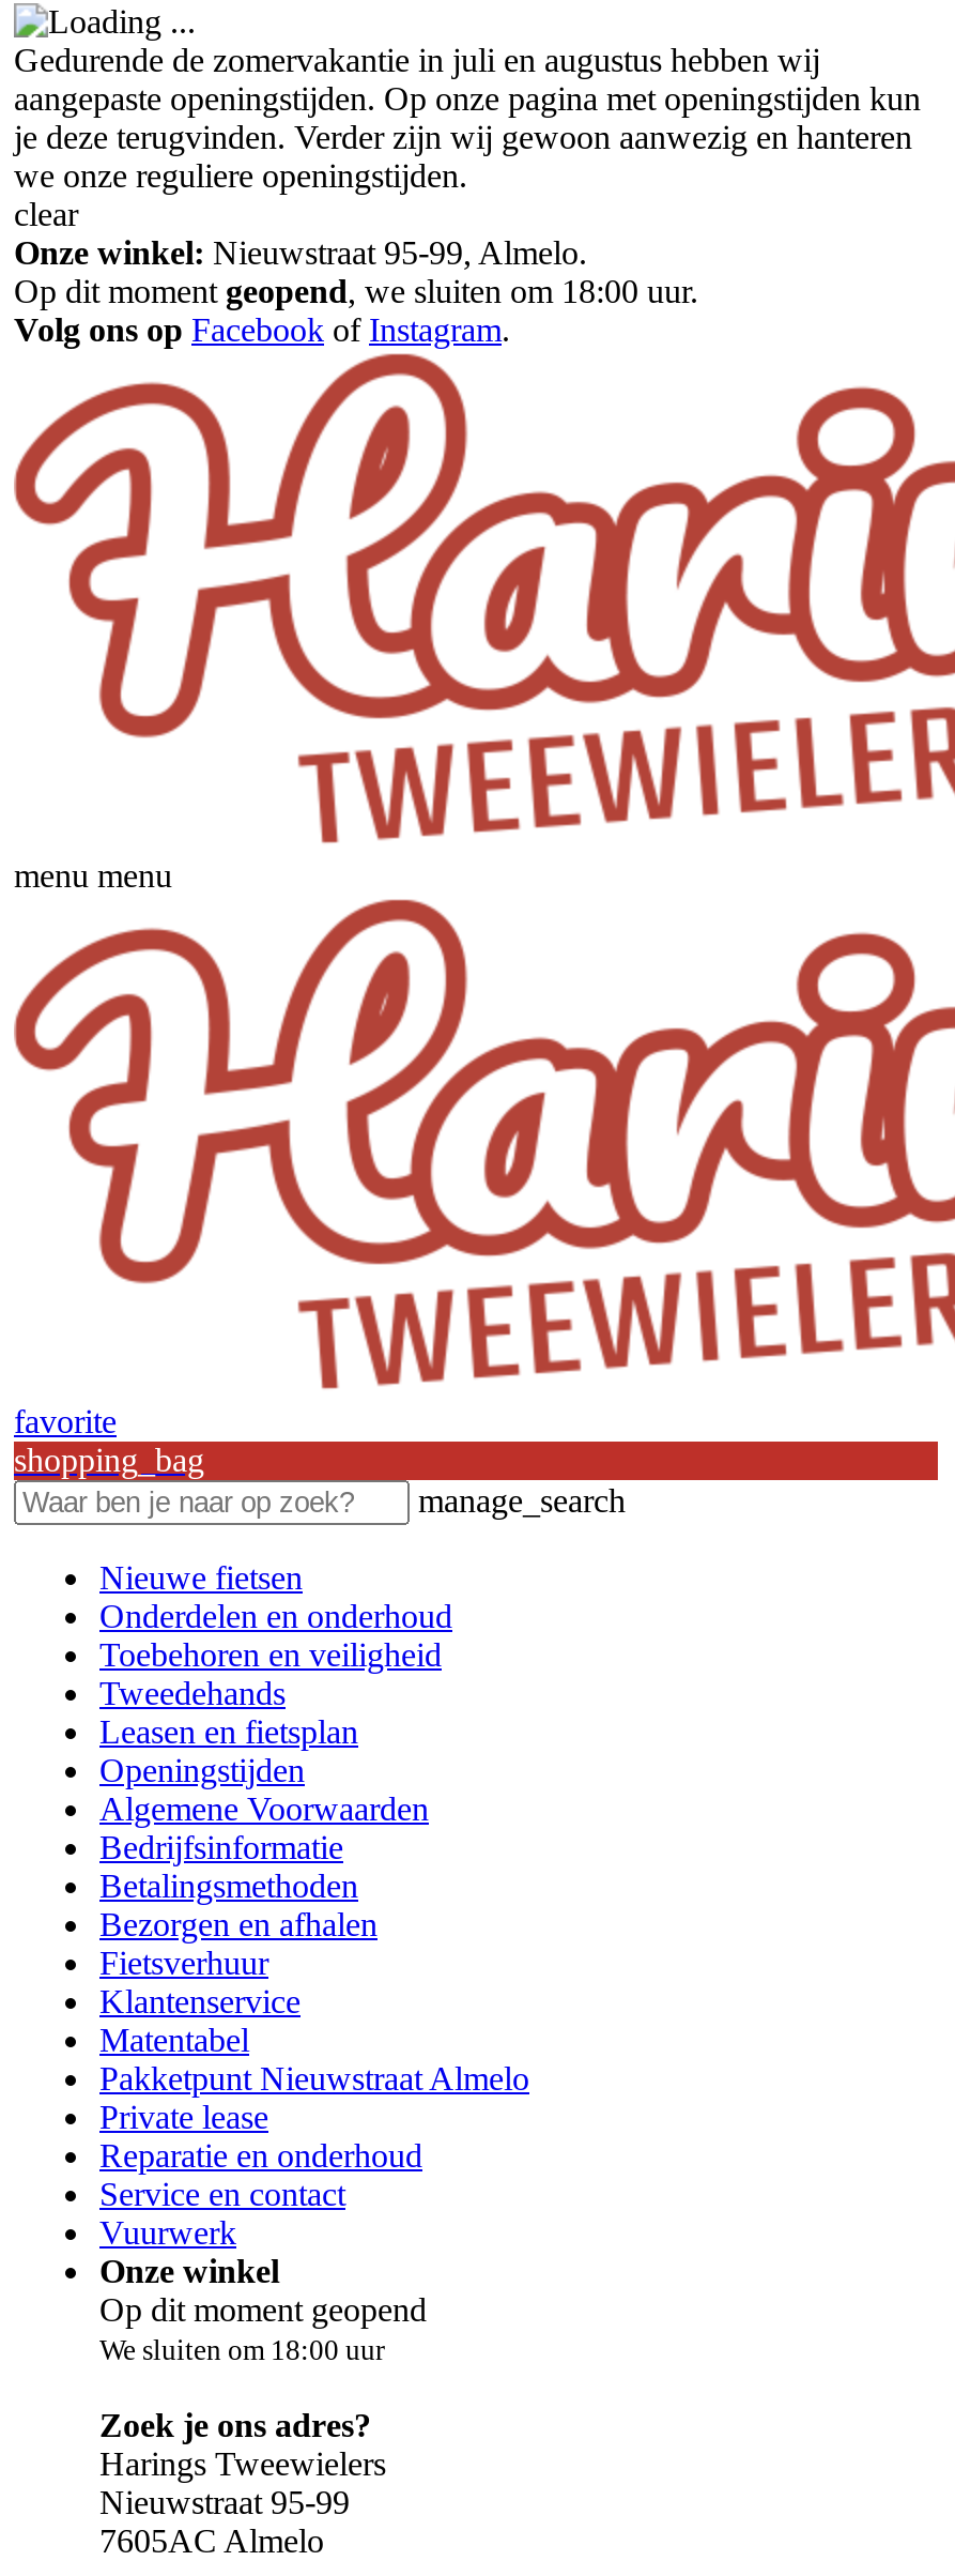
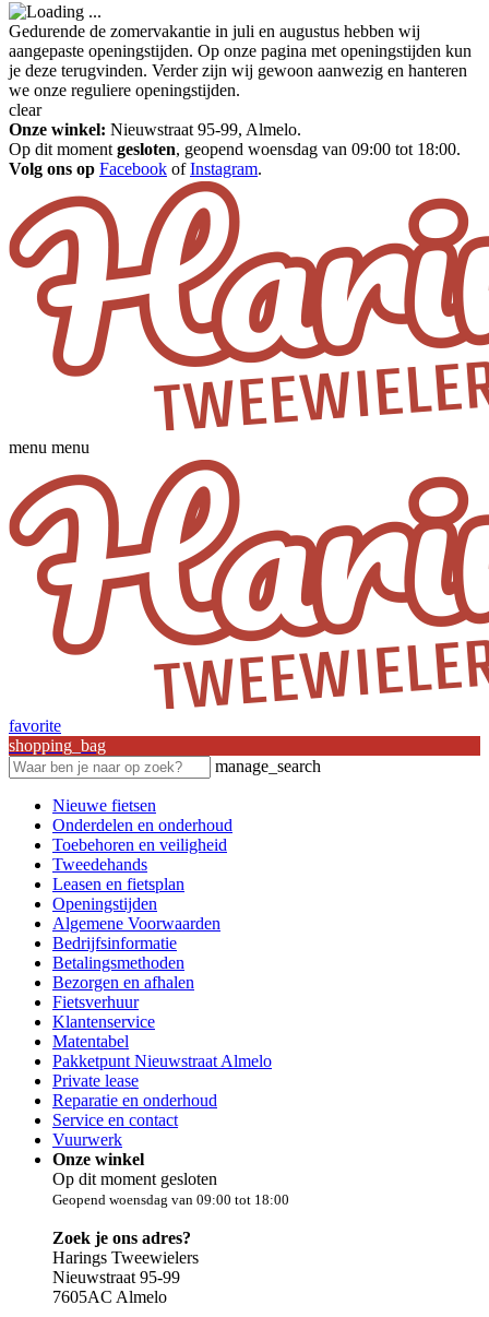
[14,273,698,309] Op dit moment geopend, we sluiten om 18:00 uur. -> [9,140,461,158] Op dit moment gesloten, geopend woensdag van 09:00 tot 18:00.
[99,2291,427,2366] Op dit moment geopend | We sluiten om 18:00 uur -> [52,1170,289,1208] Op dit moment gesloten | Geopend woensdag van 09:00 tot 18:00

